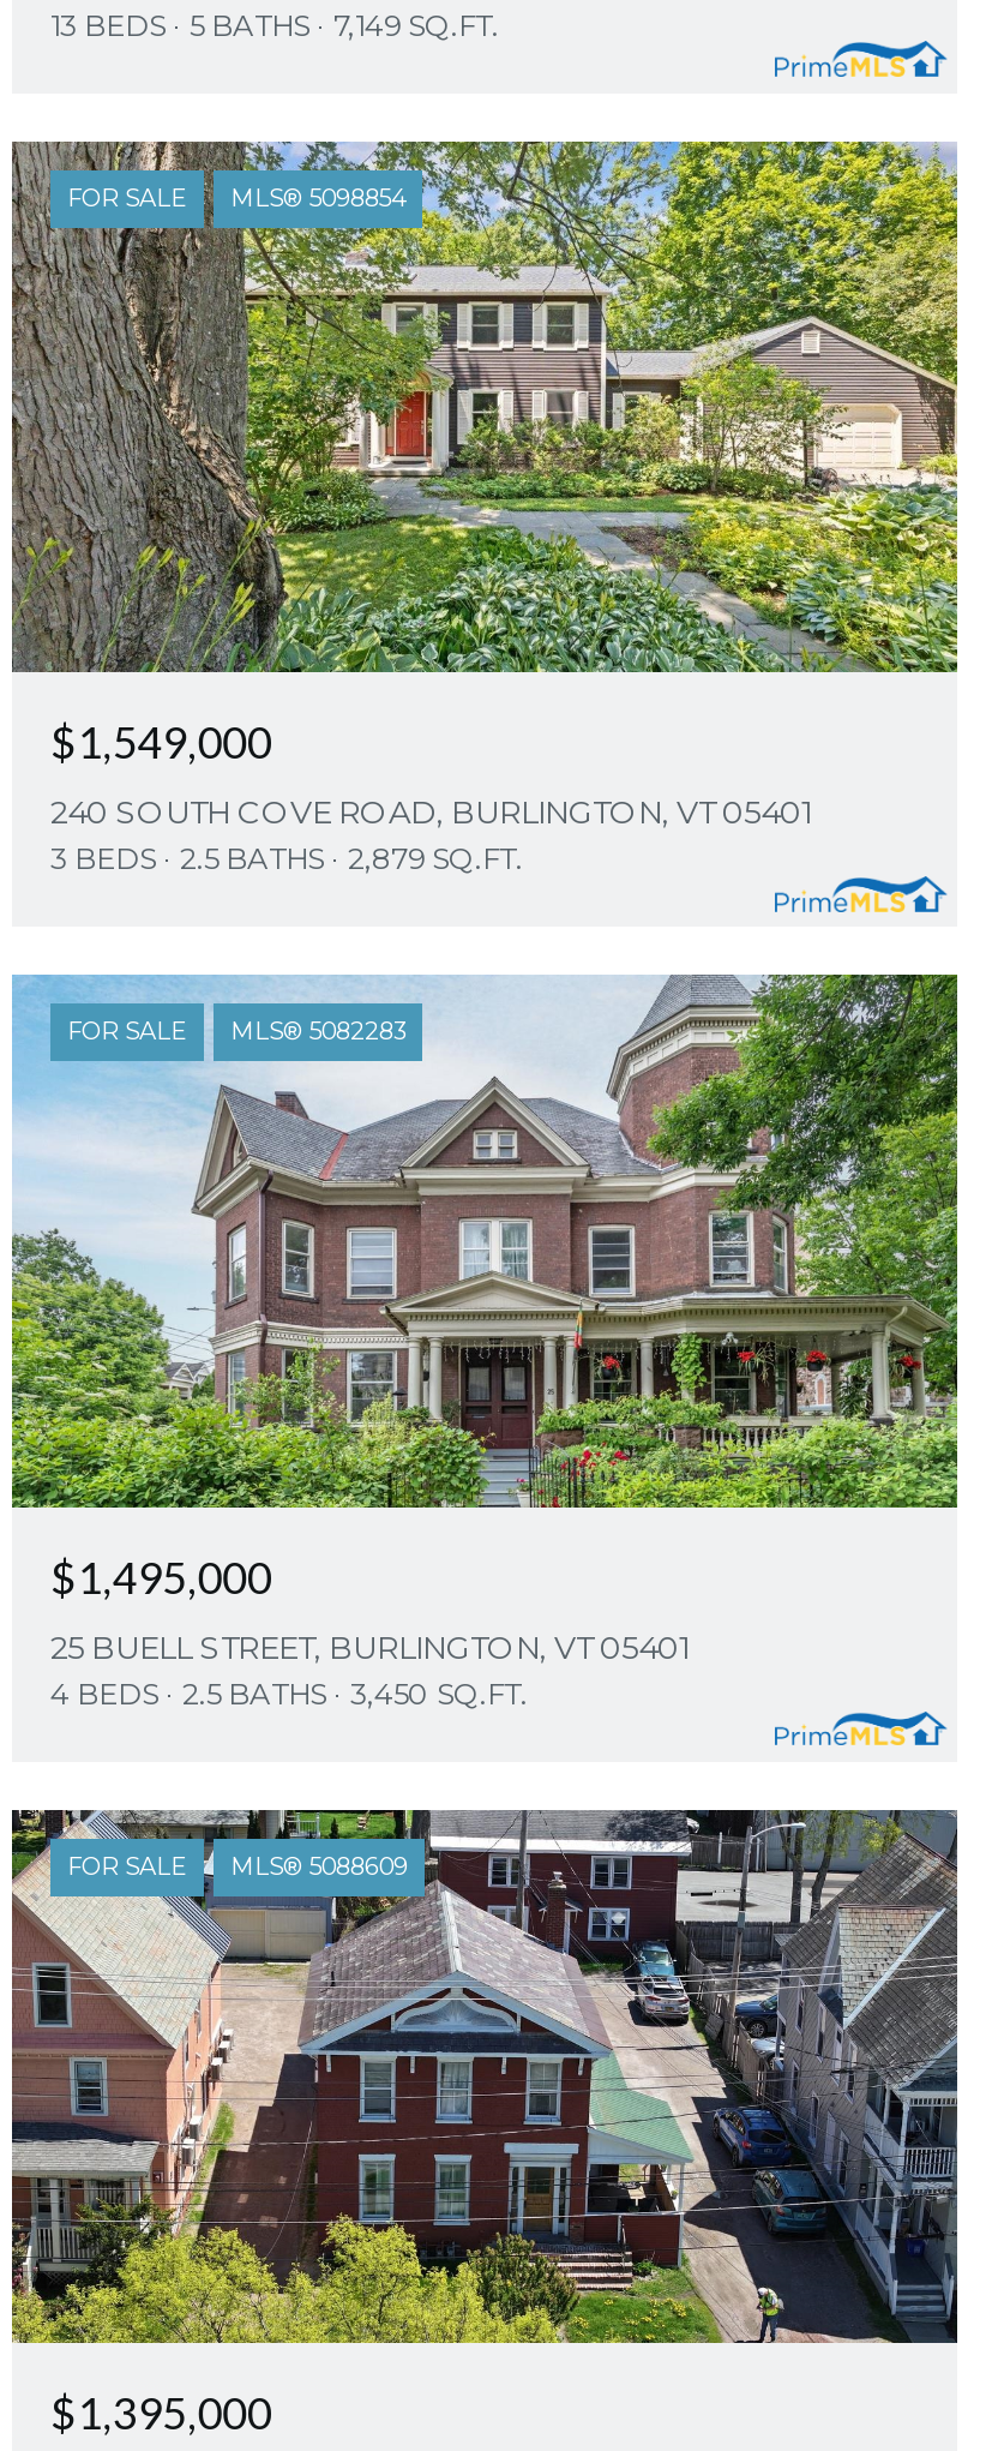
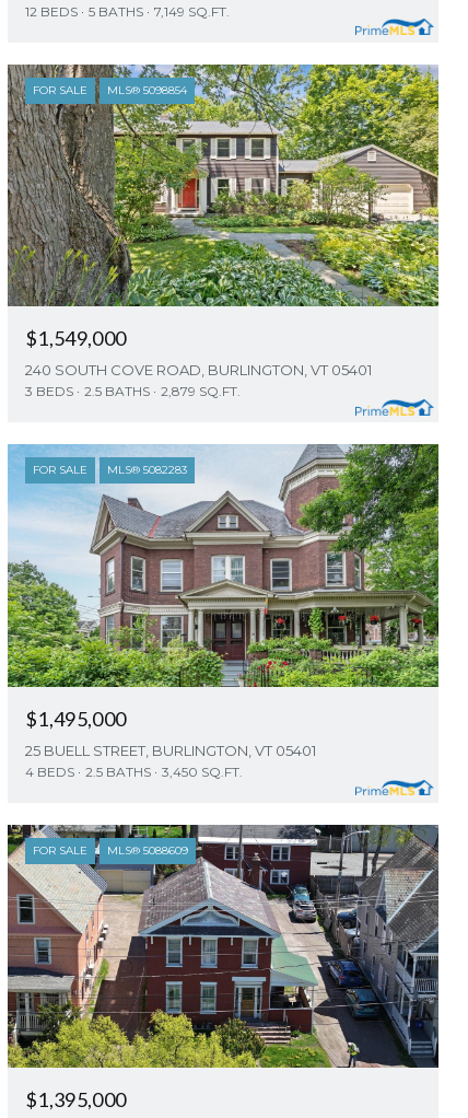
[50,7,499,43] 13 BEDS 5 BATHS 7,149 SQ.FT. -> [25,3,230,19] 12 BEDS 5 BATHS 7,149 SQ.FT.

